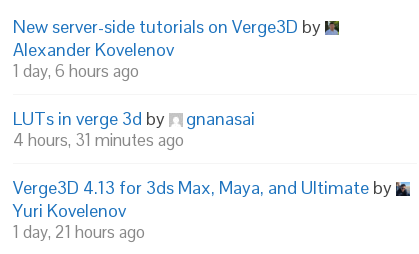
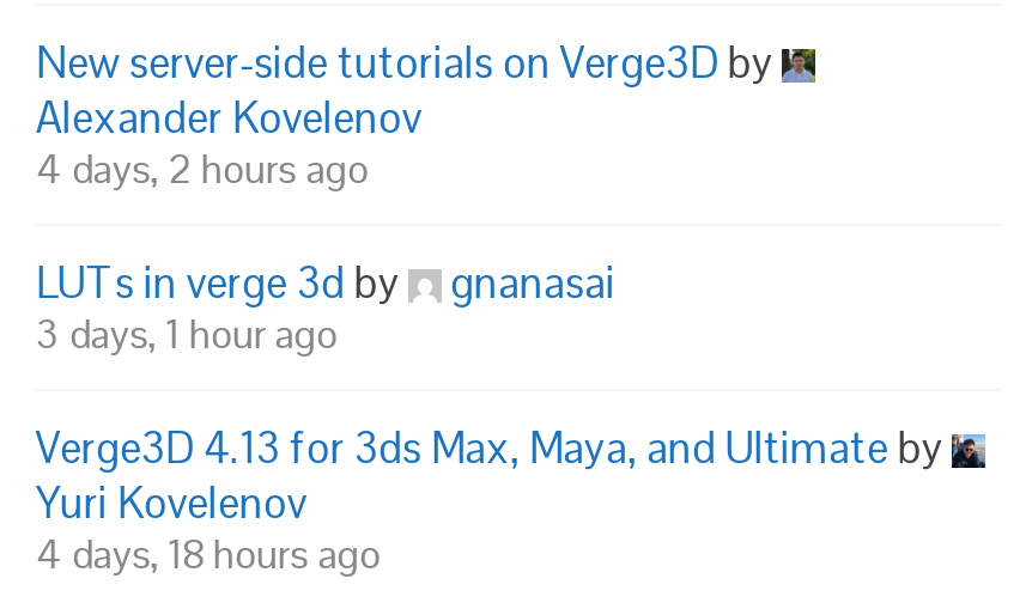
[13,60,139,82] 1 day, 6 hours ago -> [36,142,368,195] 4 days, 2 hours ago
[13,129,184,151] 4 hours, 31 minutes ago -> [36,307,337,360] 3 days, 1 hour ago
[13,221,145,243] 1 day, 21 hours ago -> [36,528,380,580] 4 days, 18 hours ago

